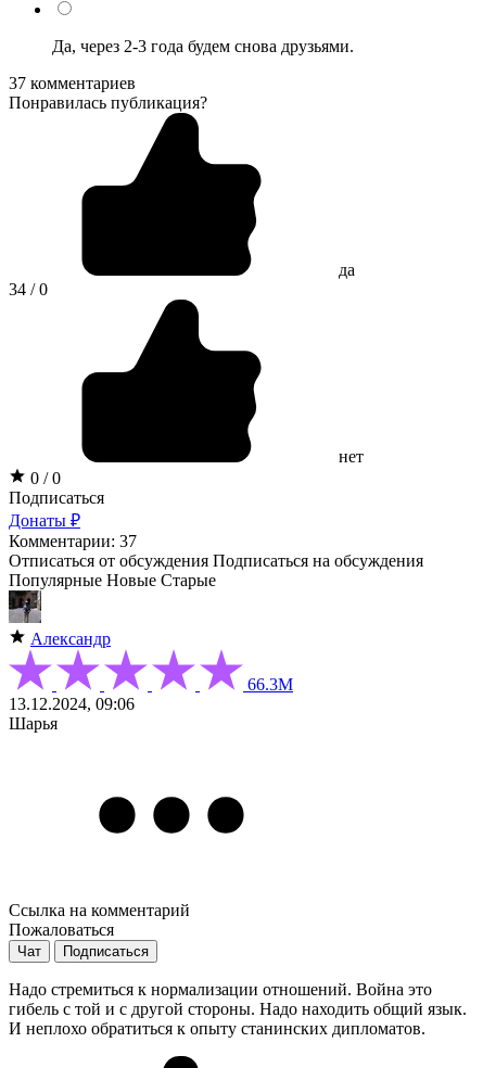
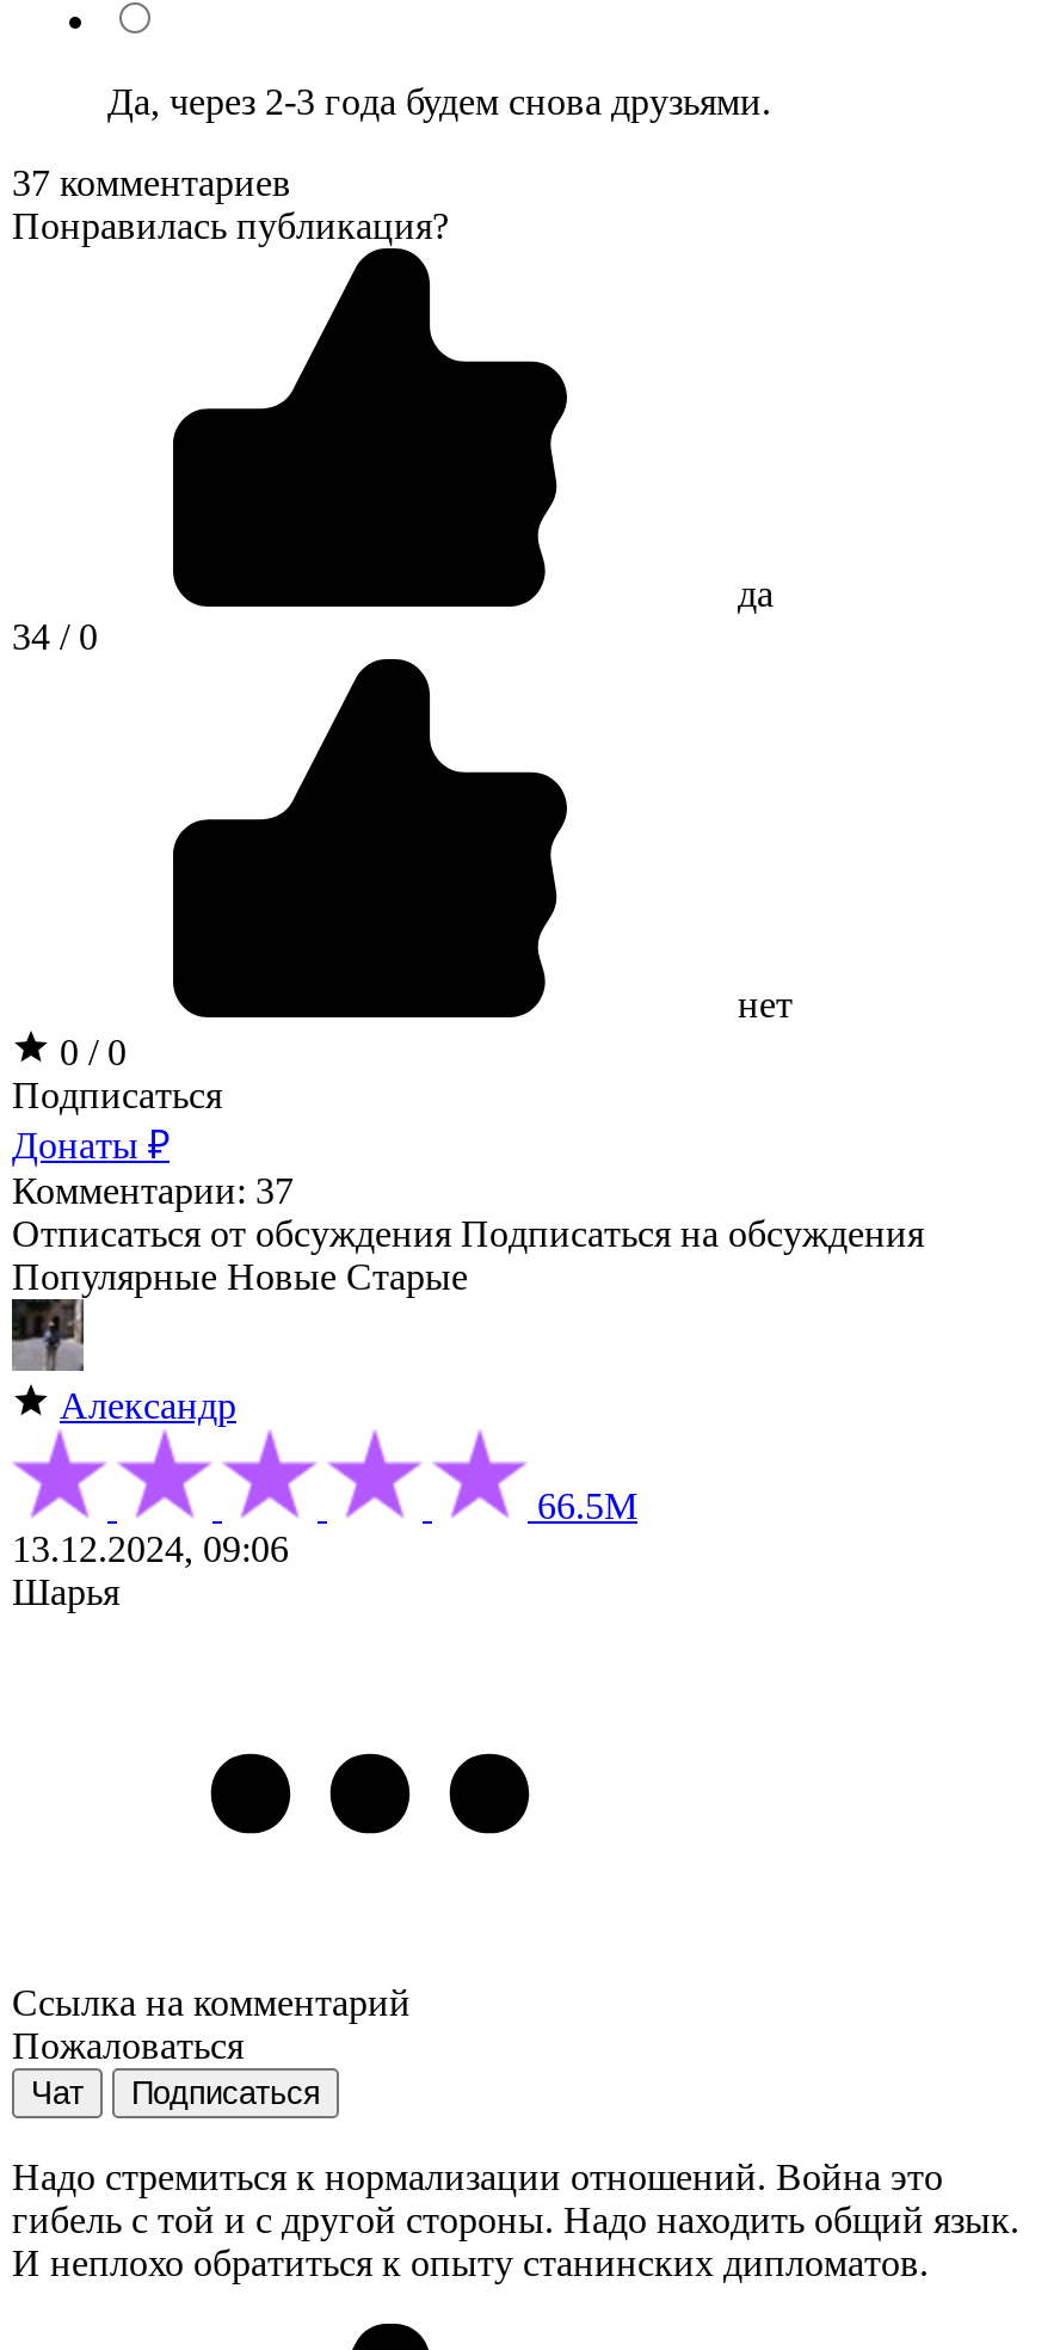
[243,675,293,693] 66.3М -> [528,1485,637,1525] 66.5М

